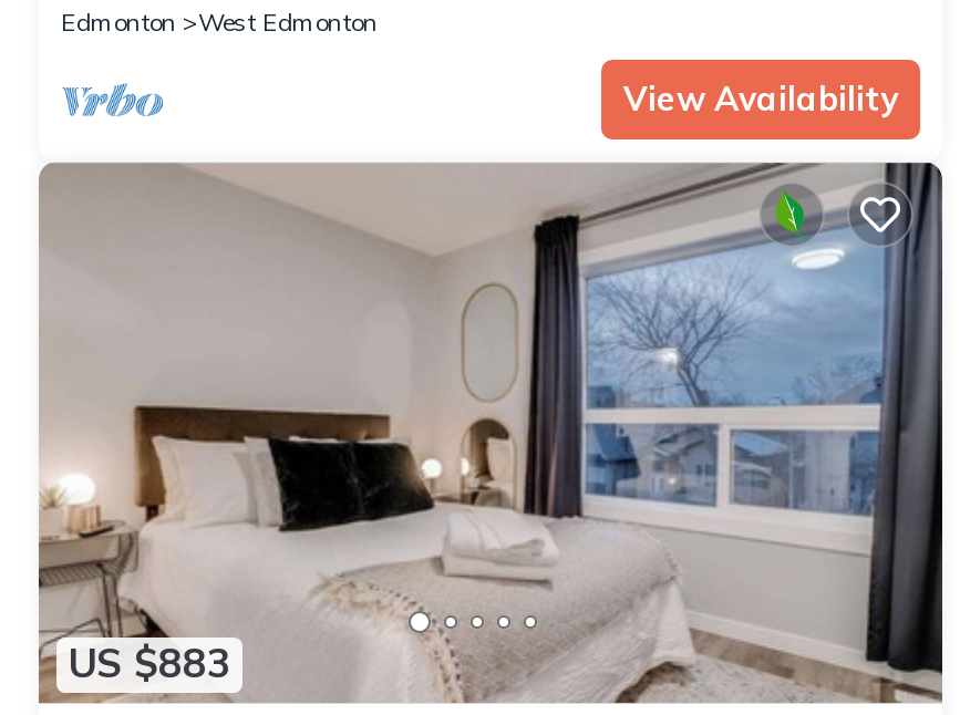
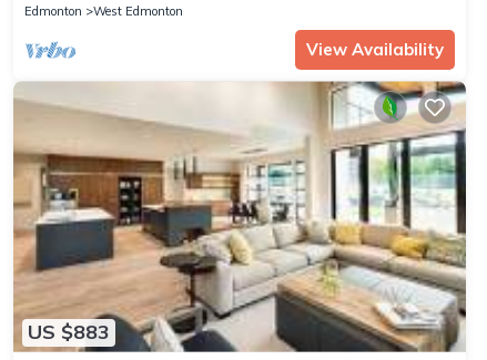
[39,162,944,704] [image] -> [13,81,467,352] [image]

